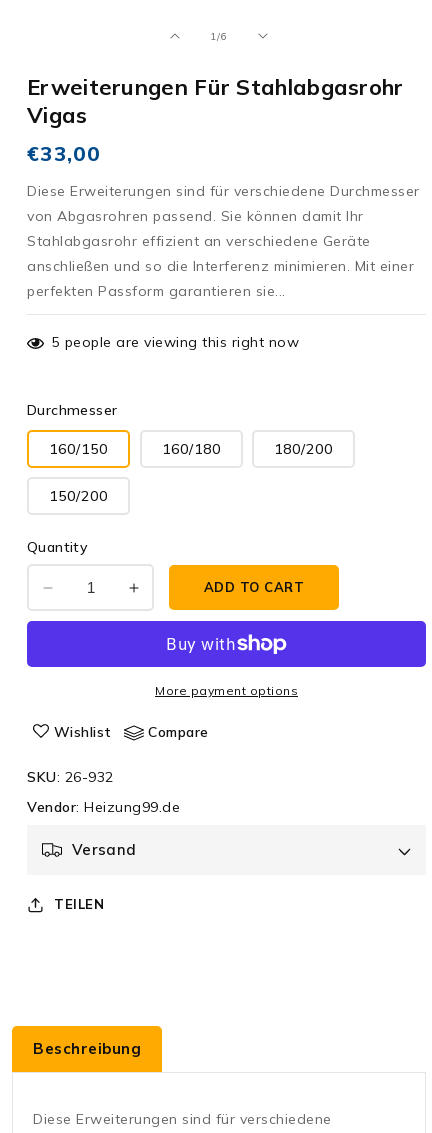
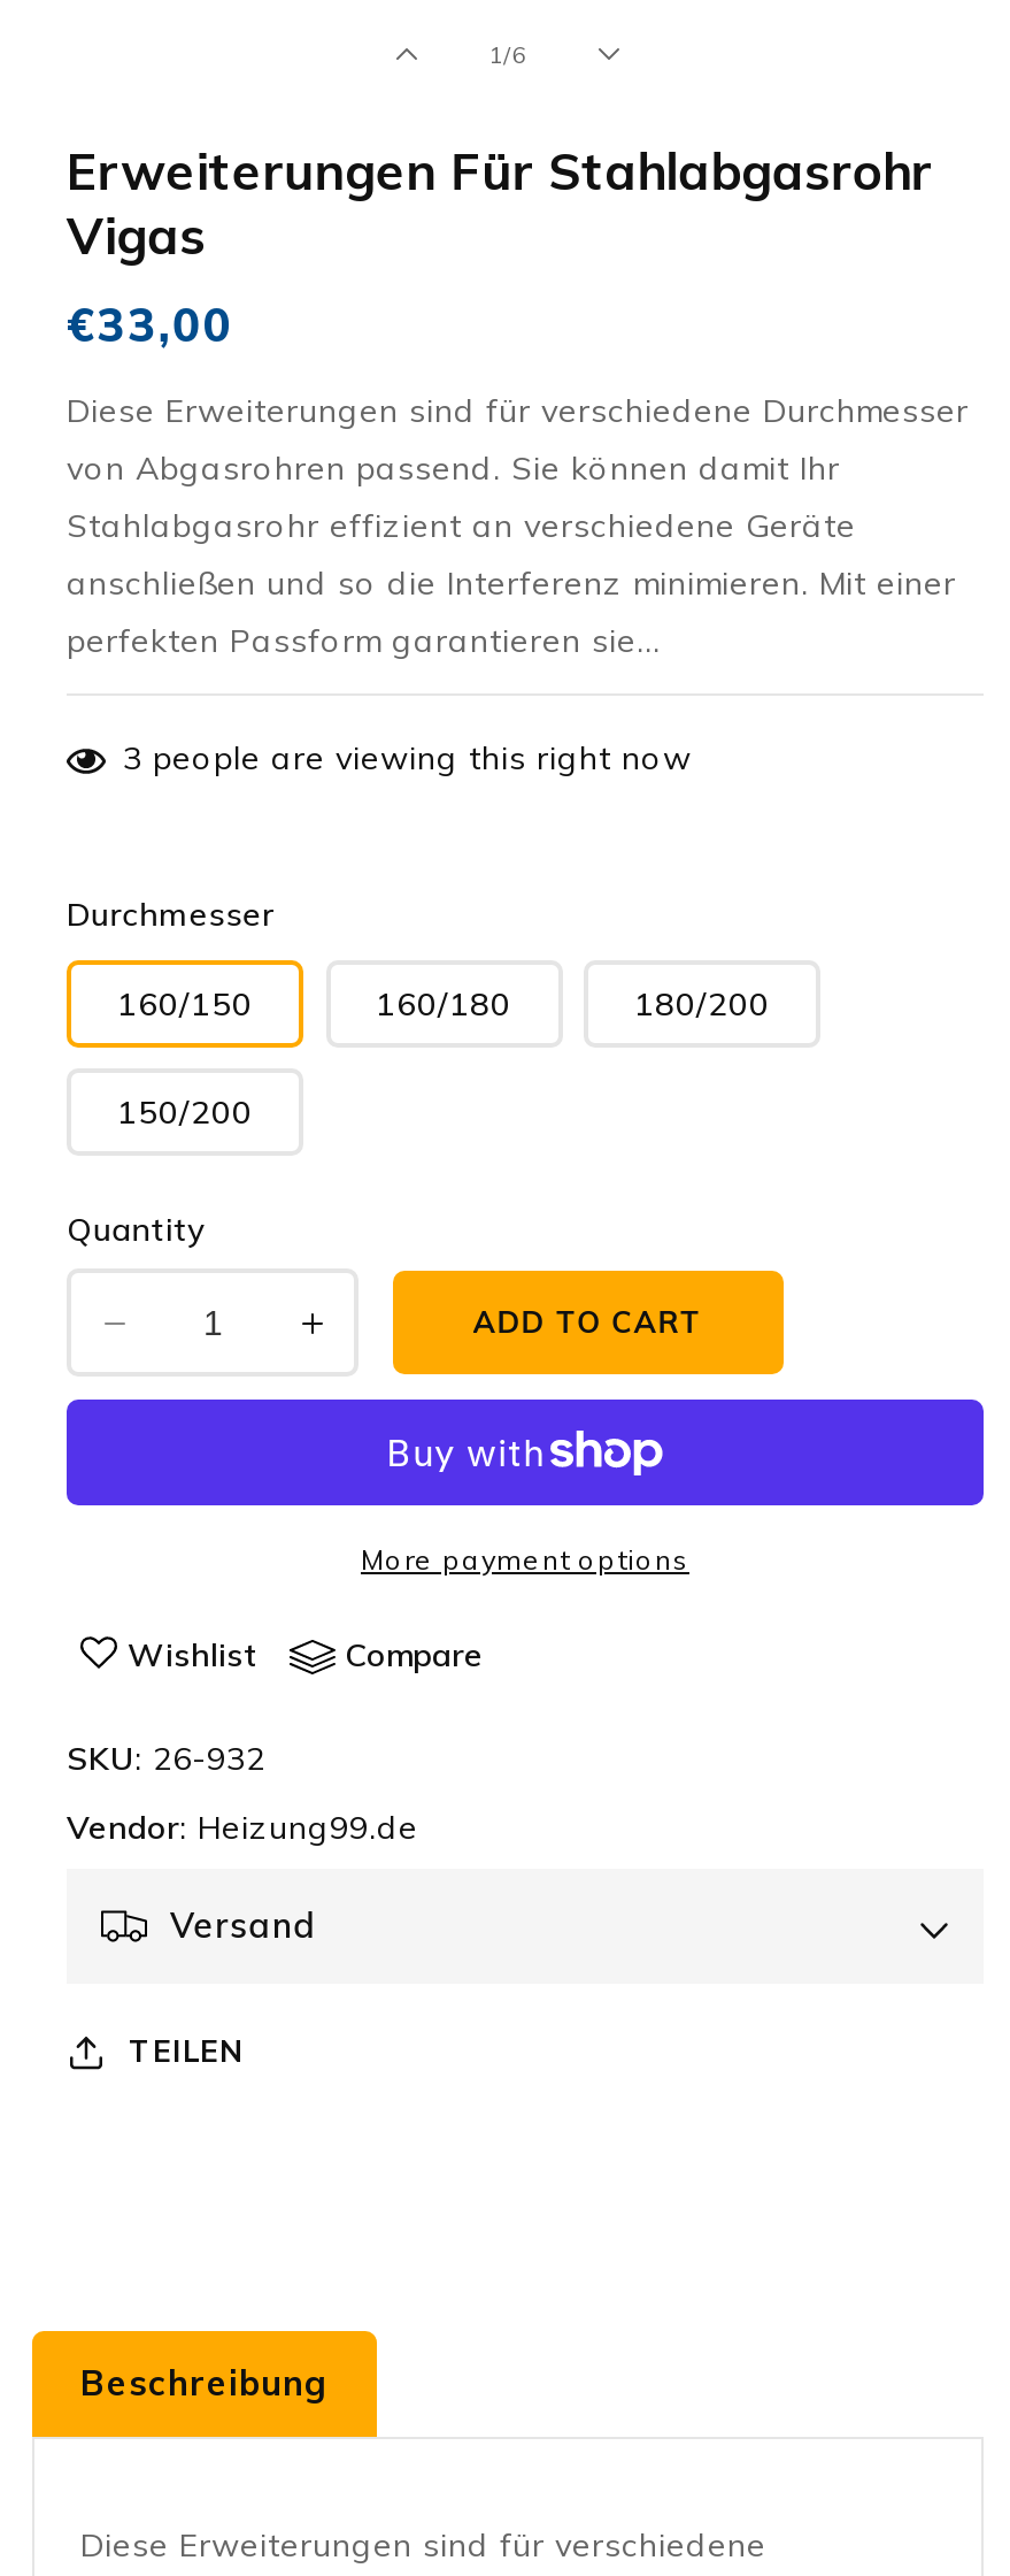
[51,333,299,351] 5 people are viewing this right now -> [123,737,692,779] 3 people are viewing this right now

